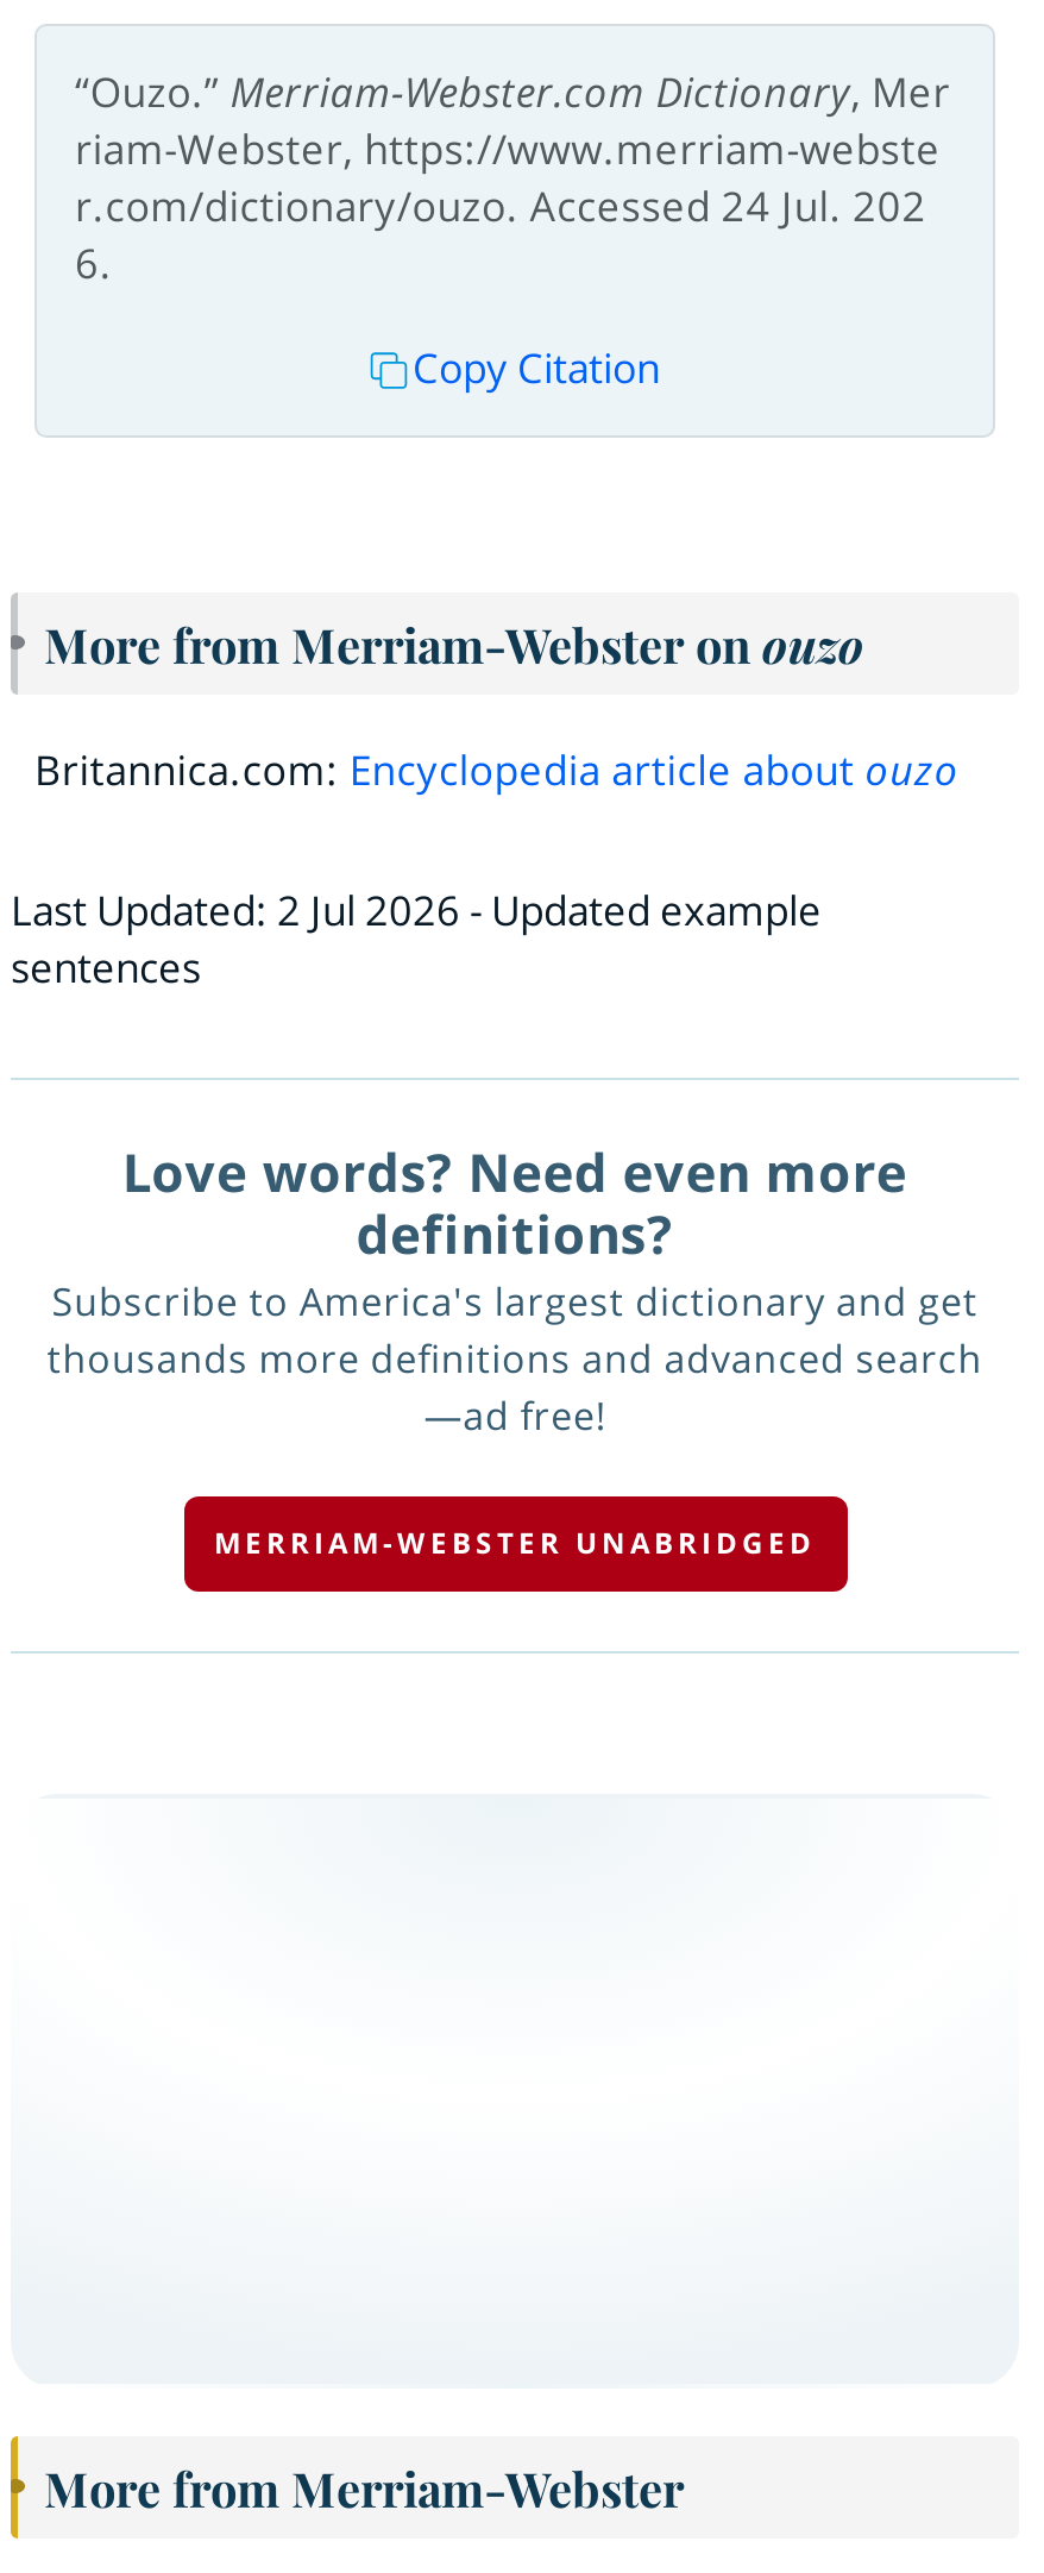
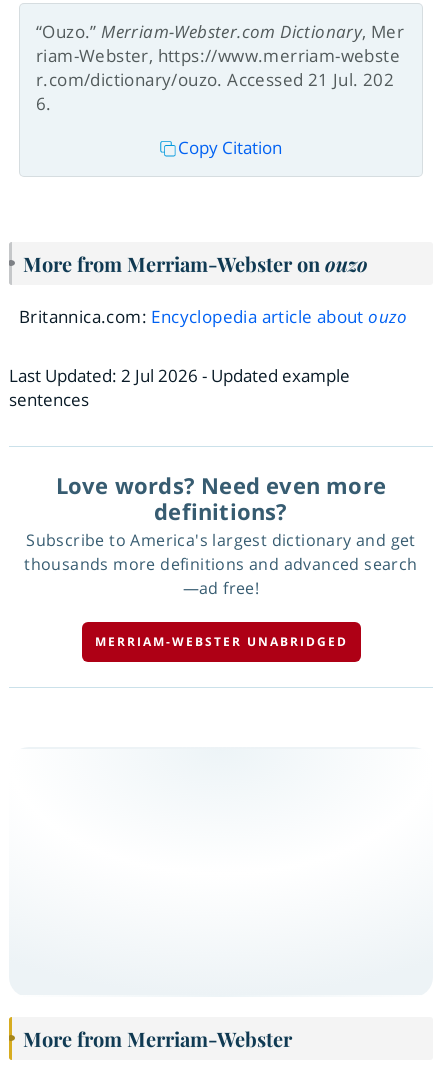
[75,178,927,233] r.com/dictionary/ouzo. Accessed 24 Jul. 202 -> [36,68,394,91] r.com/dictionary/ouzo. Accessed 21 Jul. 202

